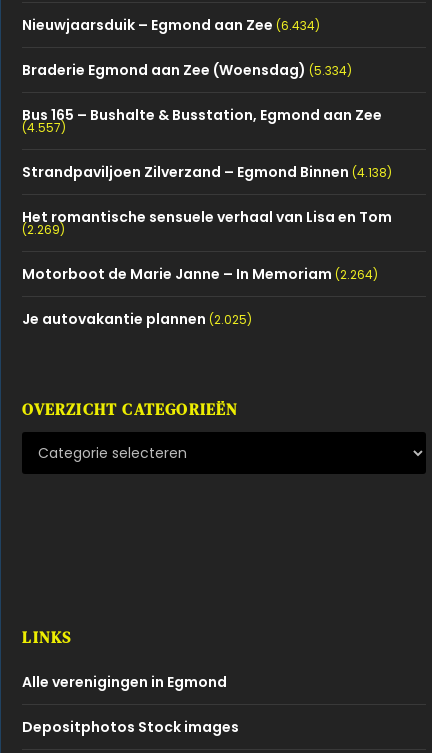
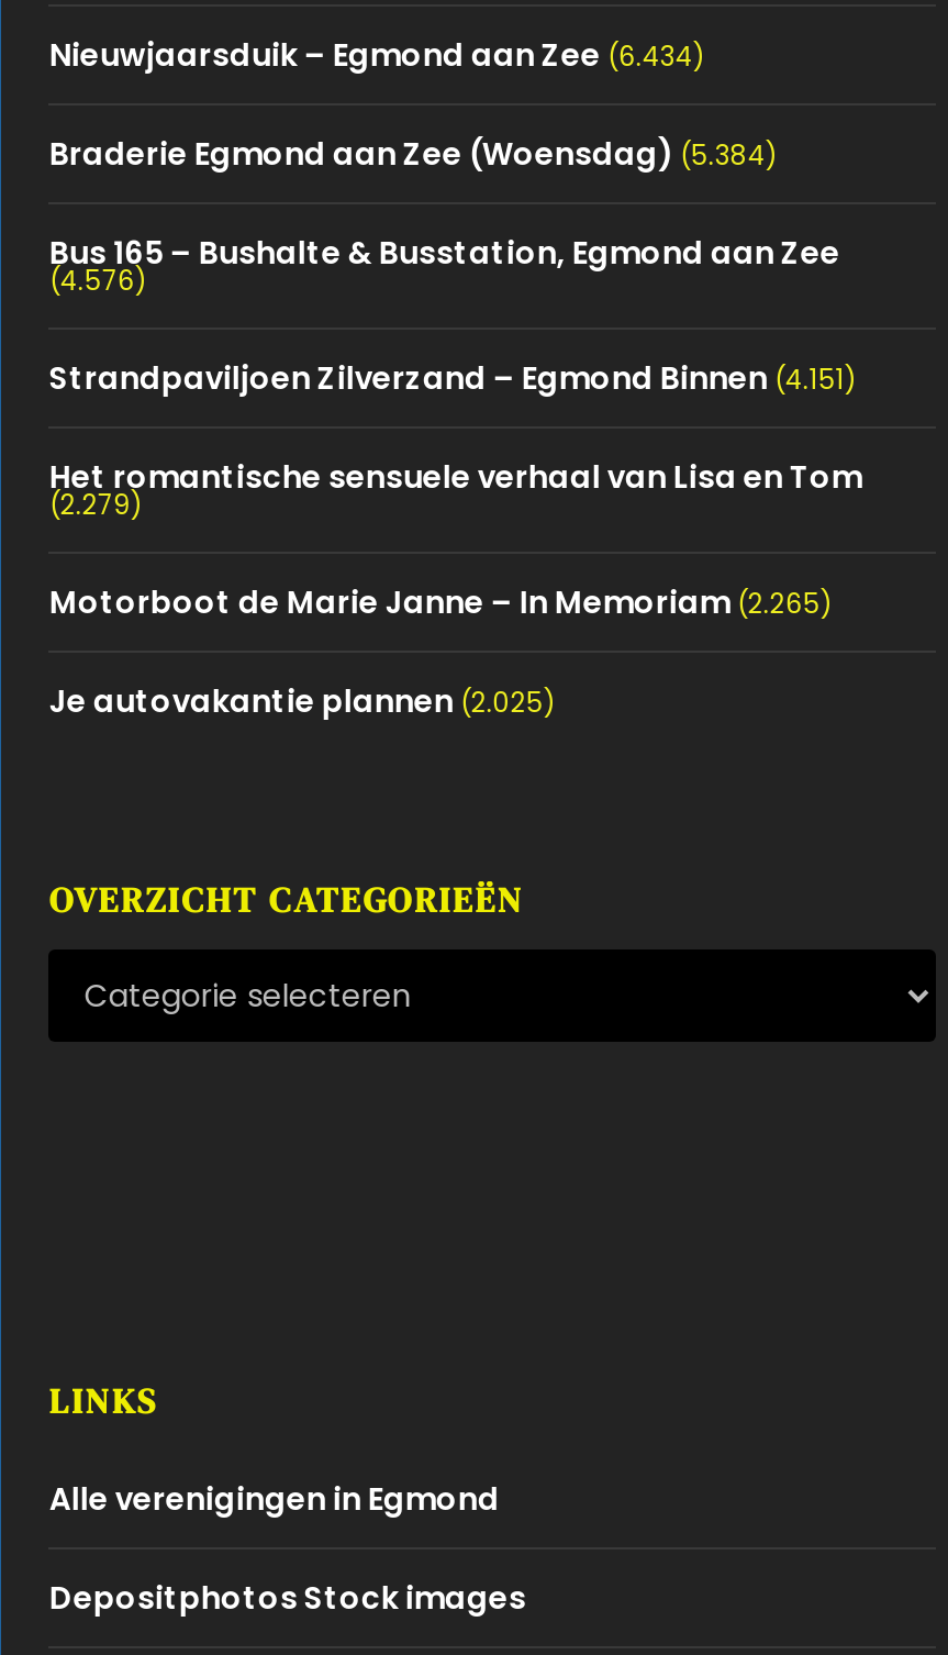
[22,60,352,80] Braderie Egmond aan Zee (Woensdag) (5.334) -> [49,131,776,175] Braderie Egmond aan Zee (Woensdag) (5.384)
[22,119,66,136] (4.557) -> [49,261,146,298] (4.576)
[22,162,392,182] Strandpaviljoen Zilverzand – Egmond Binnen (4.138) -> [49,355,856,399] Strandpaviljoen Zilverzand – Egmond Binnen (4.151)
[22,221,65,238] (2.269) -> [49,485,141,522] (2.279)
[22,264,378,284] Motorboot de Marie Janne – In Memoriam (2.264) -> [49,580,831,624] Motorboot de Marie Janne – In Memoriam (2.265)

